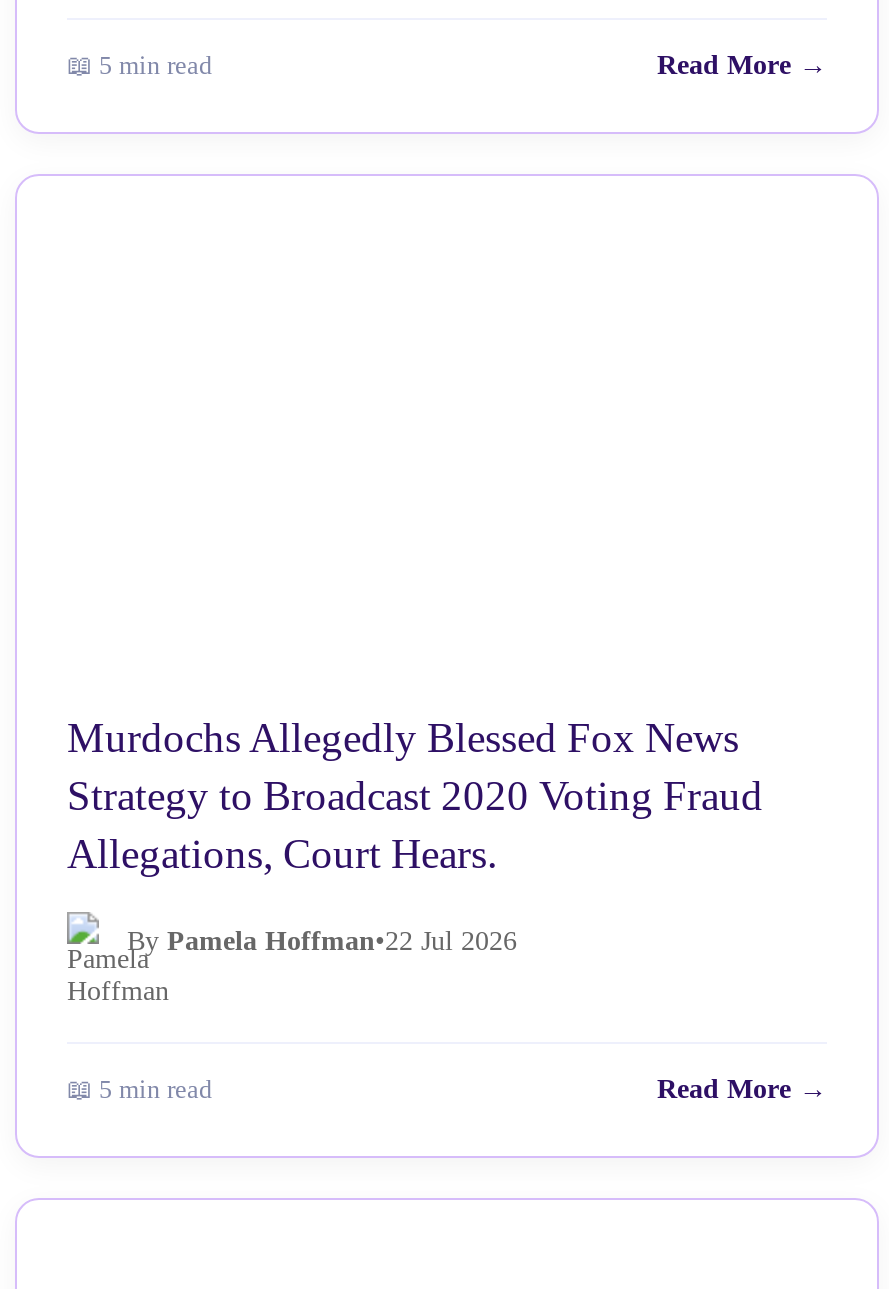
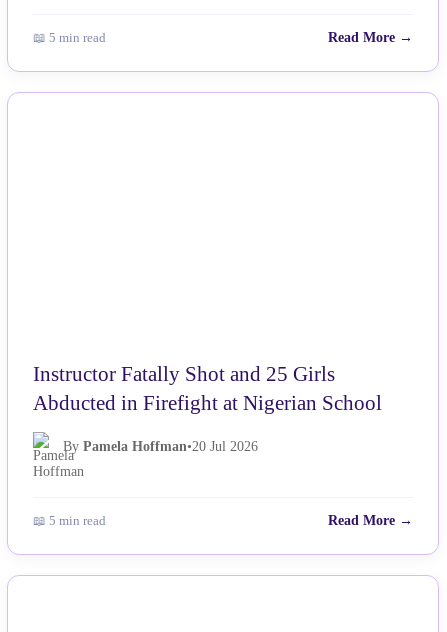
[67,714,763,876] Murdochs Allegedly Blessed Fox News | Strategy to Broadcast 2020 Voting Fraud | Allegations, Court Hears. -> [33,362,382,414] Instructor Fatally Shot and 25 Girls | Abducted in Firefight at Nigerian School
[127,926,517,956] By Pamela Hoffman•22 Jul 2026 -> [63,439,258,454] By Pamela Hoffman•20 Jul 2026

